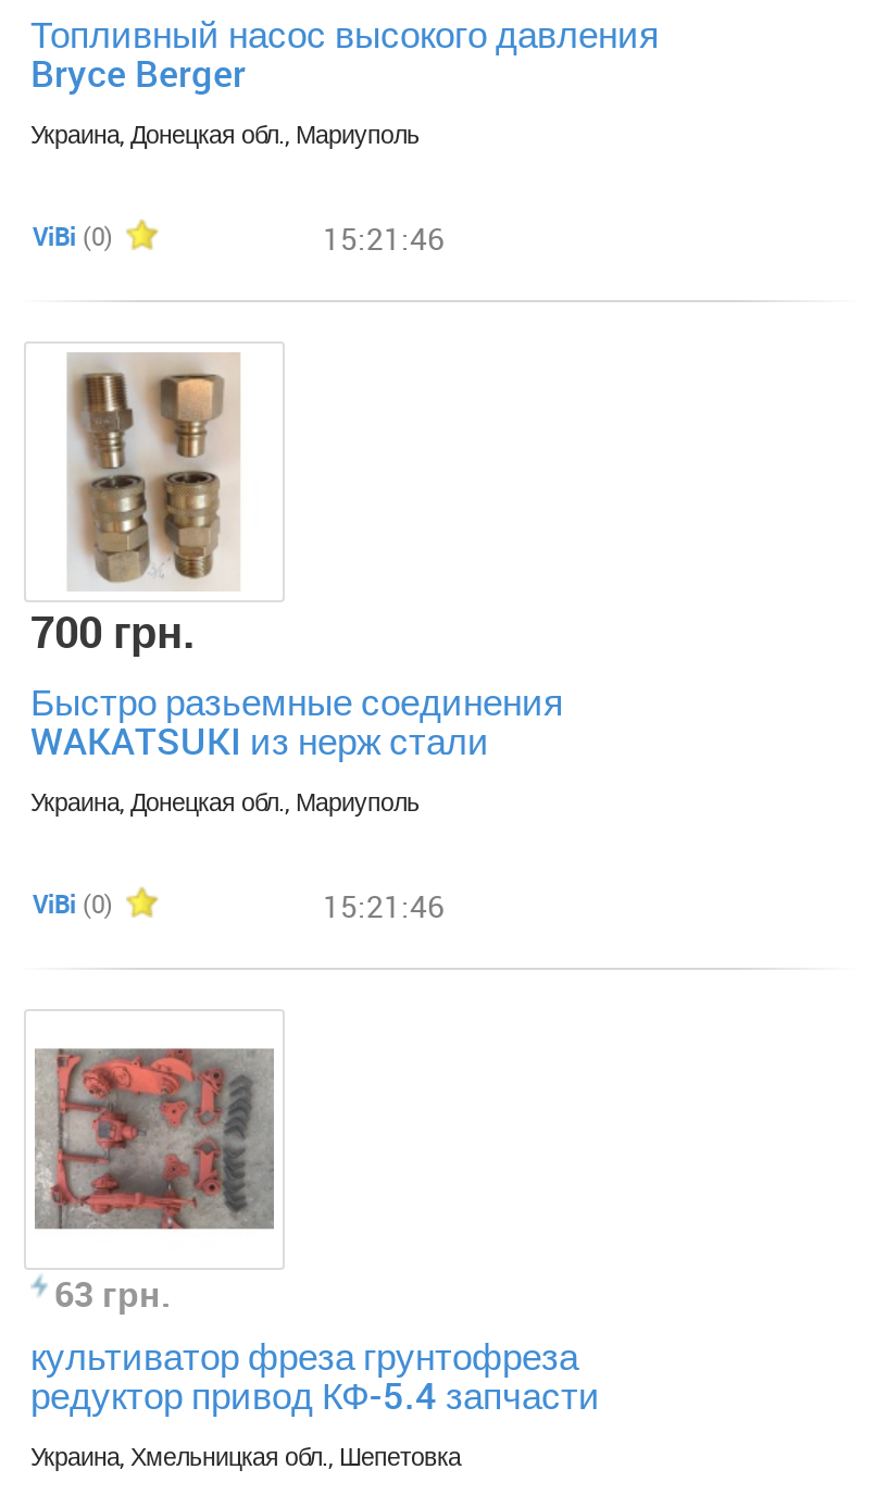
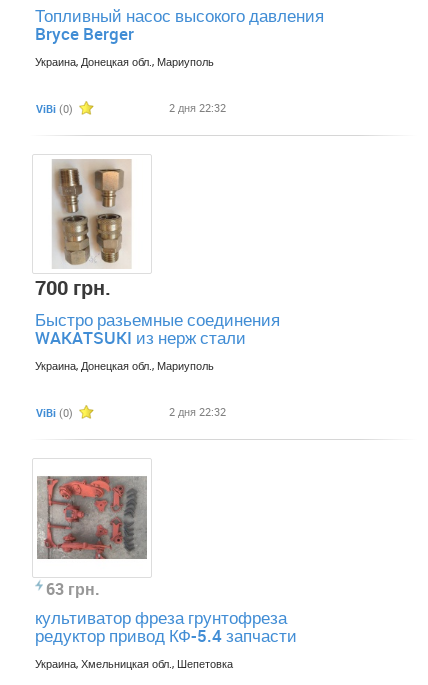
[323,217,445,259] 15:21:46 -> [169,100,226,115] 2 дня 22:32
[323,885,445,926] 15:21:46 -> [169,404,226,419] 2 дня 22:32

